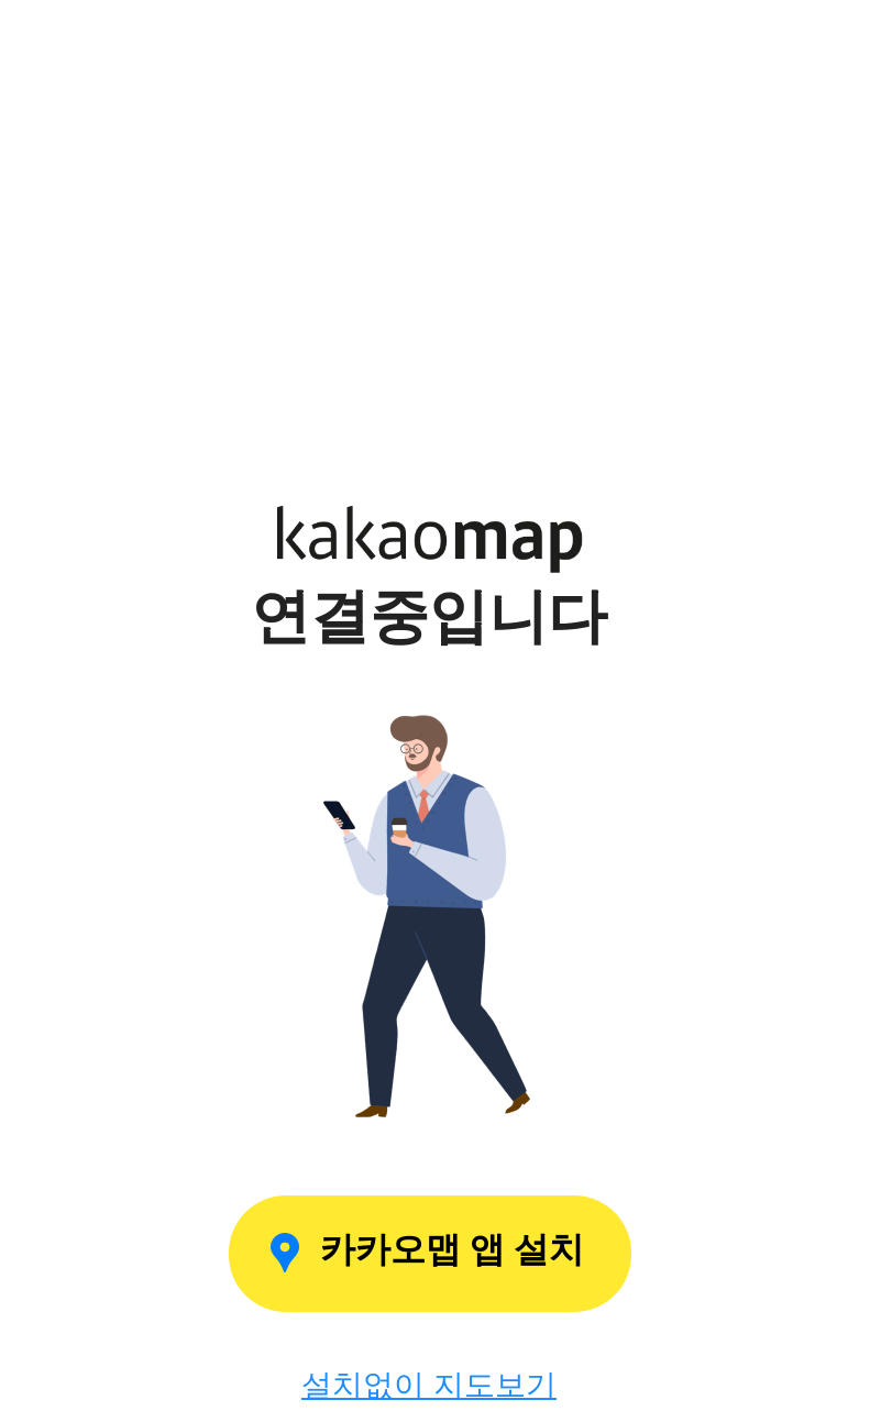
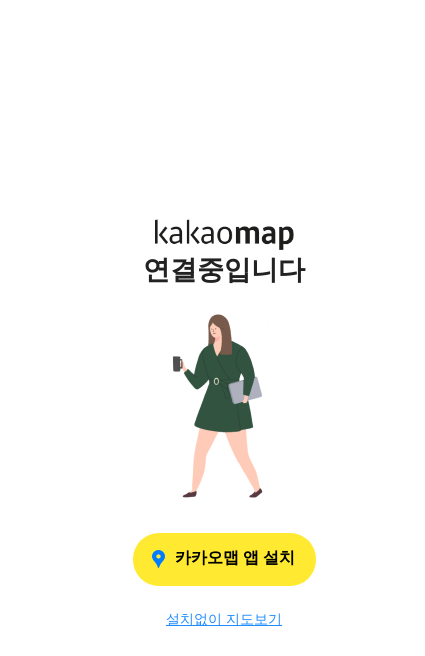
[317,716,532,1121] [image] -> [172,314,269,499] [image]

